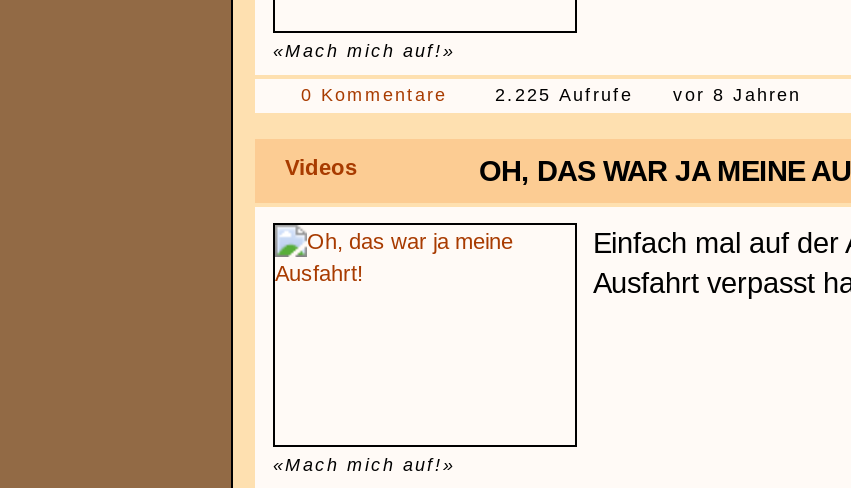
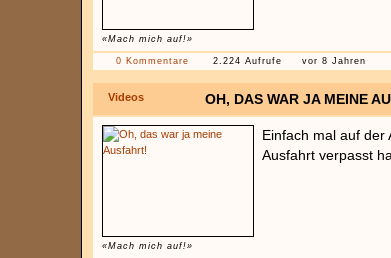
[495,85,801,105] 2.225 Aufrufe vor 8 Jahren -> [213,56,366,66] 2.224 Aufrufe vor 8 Jahren

